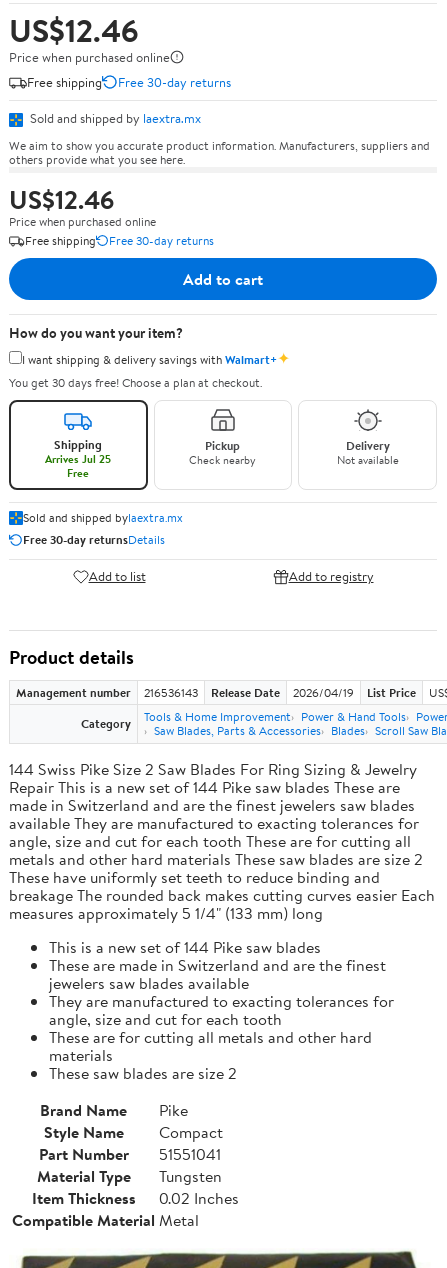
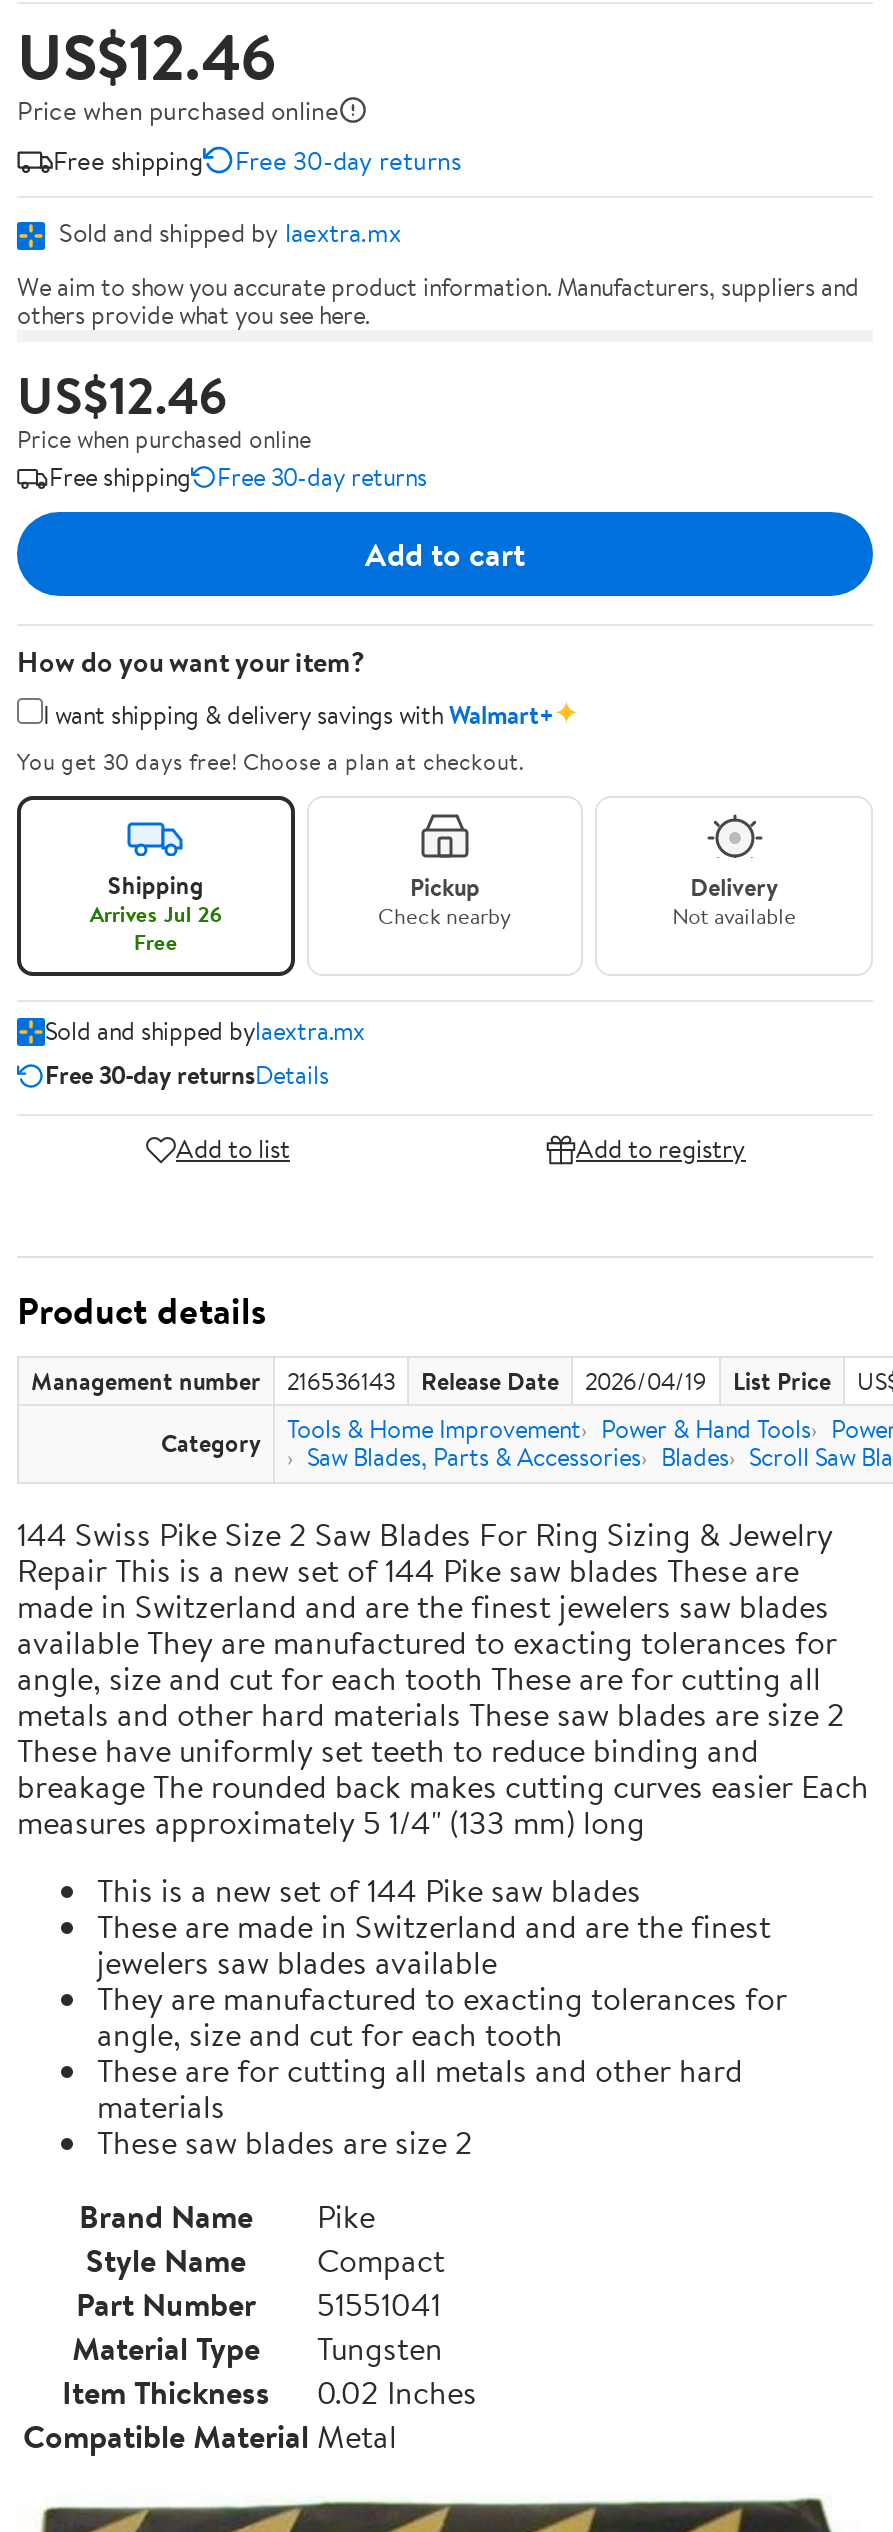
[45,451,111,467] Arrives Jul 25 -> [90,898,222,930] Arrives Jul 26

